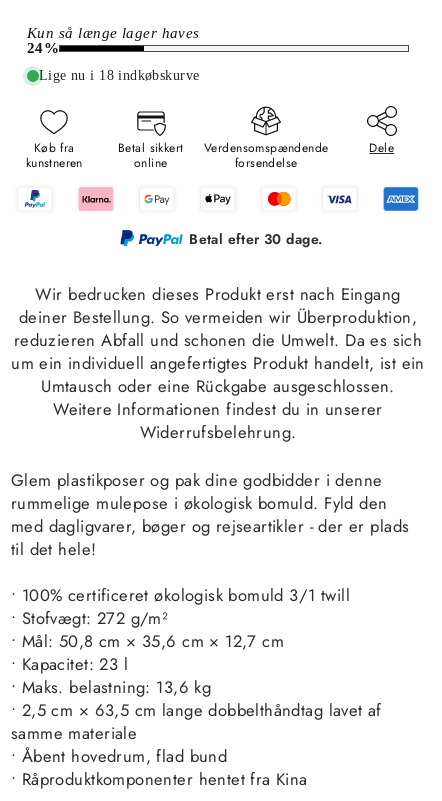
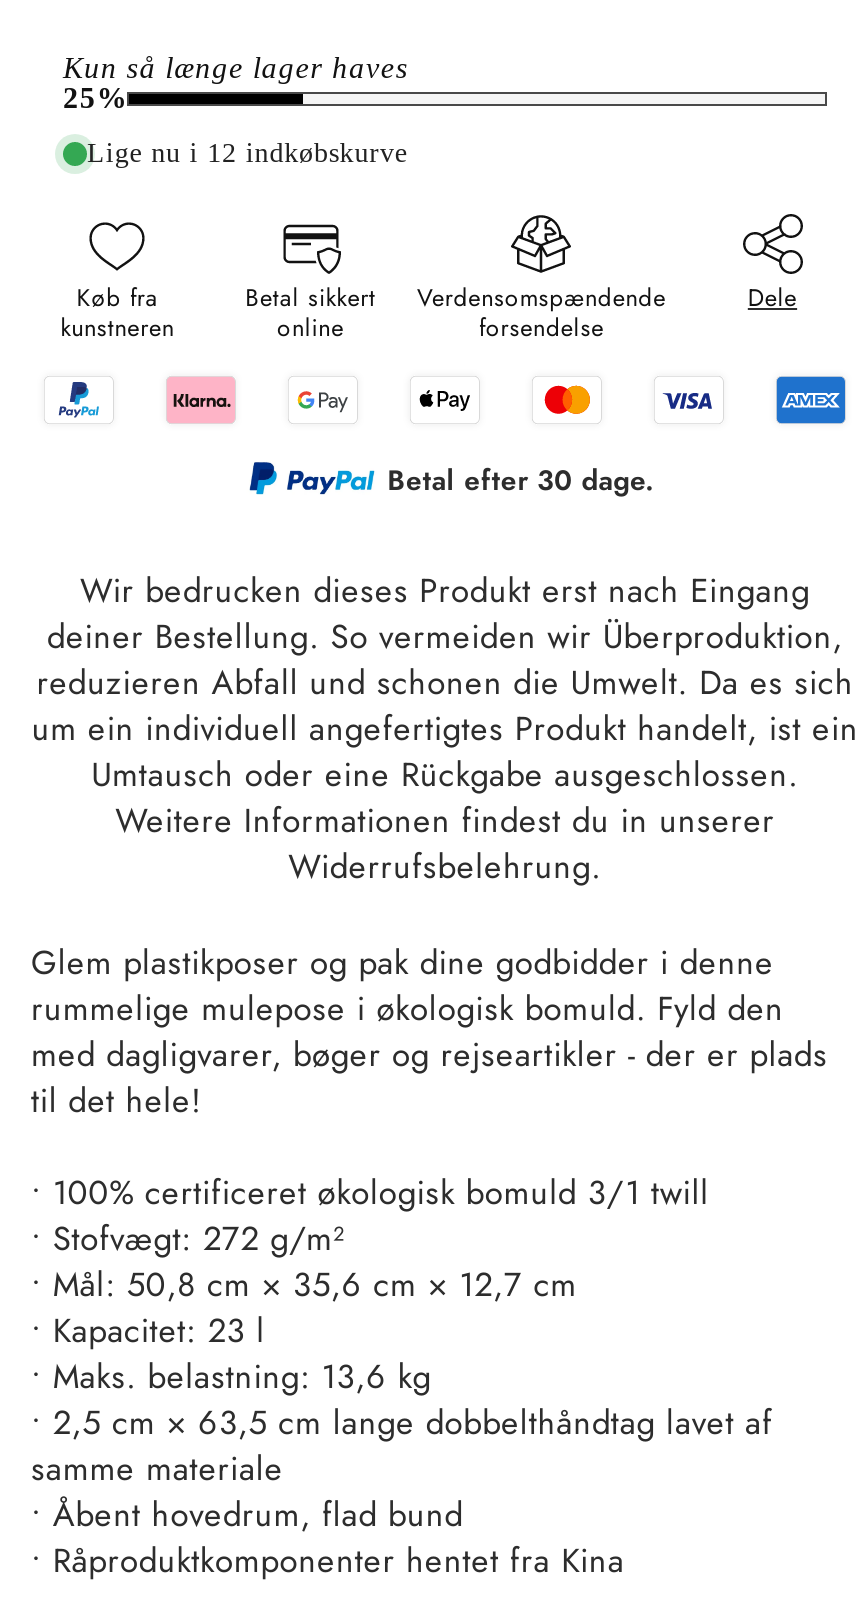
[27,40,59,56] 24% -> [63,83,127,115] 25%
[39,68,199,83] Lige nu i 18 indkøbskurve -> [87,139,408,169] Lige nu i 12 indkøbskurve

